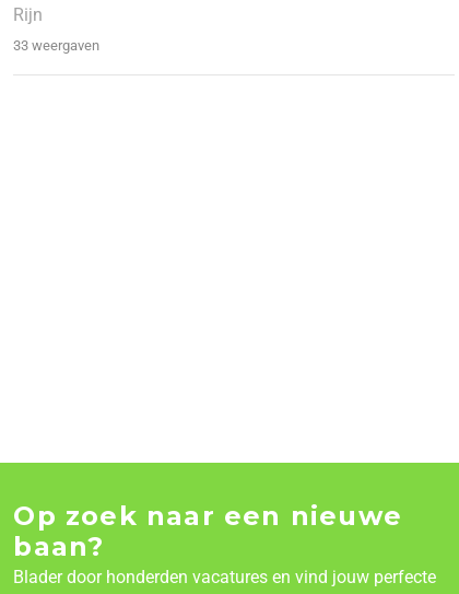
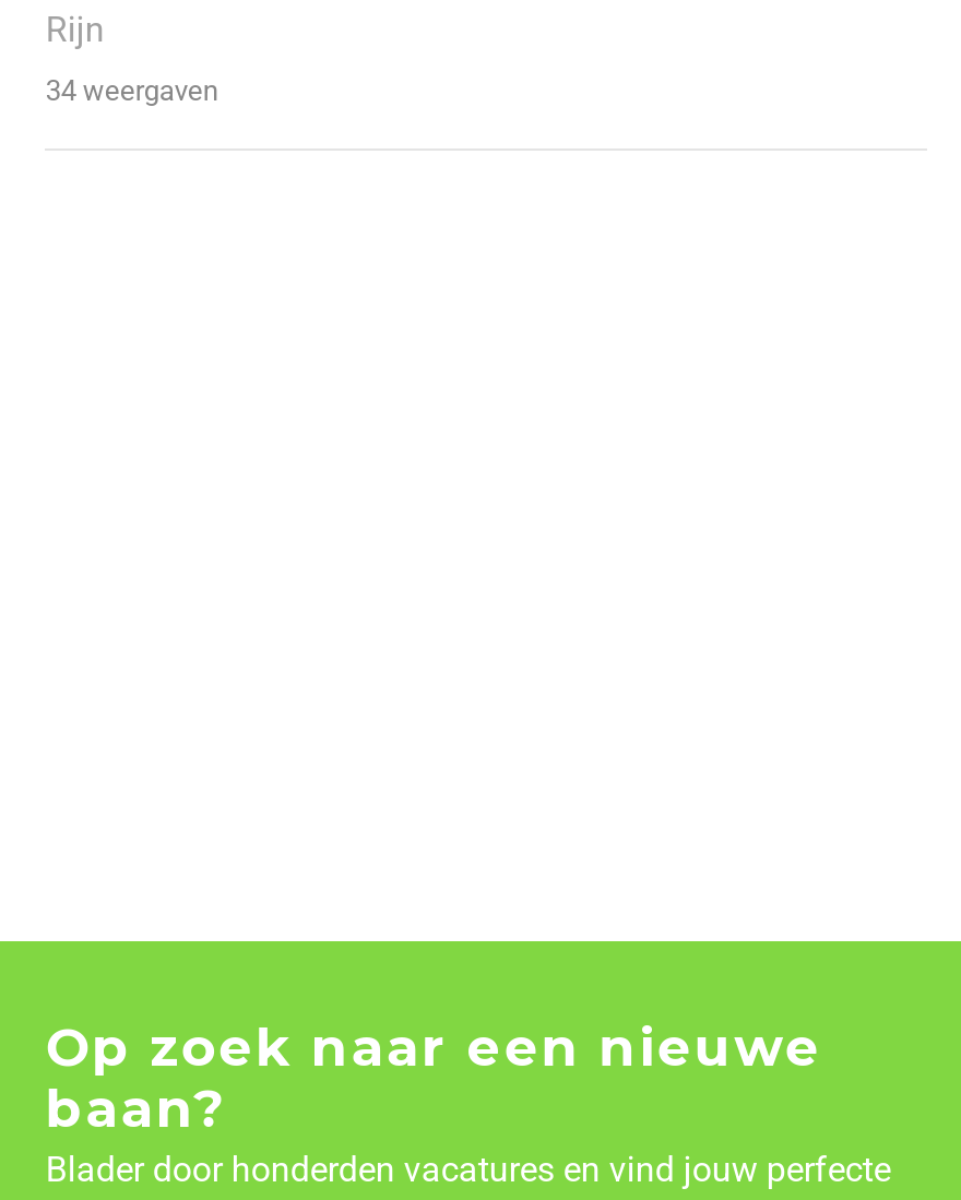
[14,38,100,54] 33 weergaven -> [46,75,218,108] 34 weergaven

